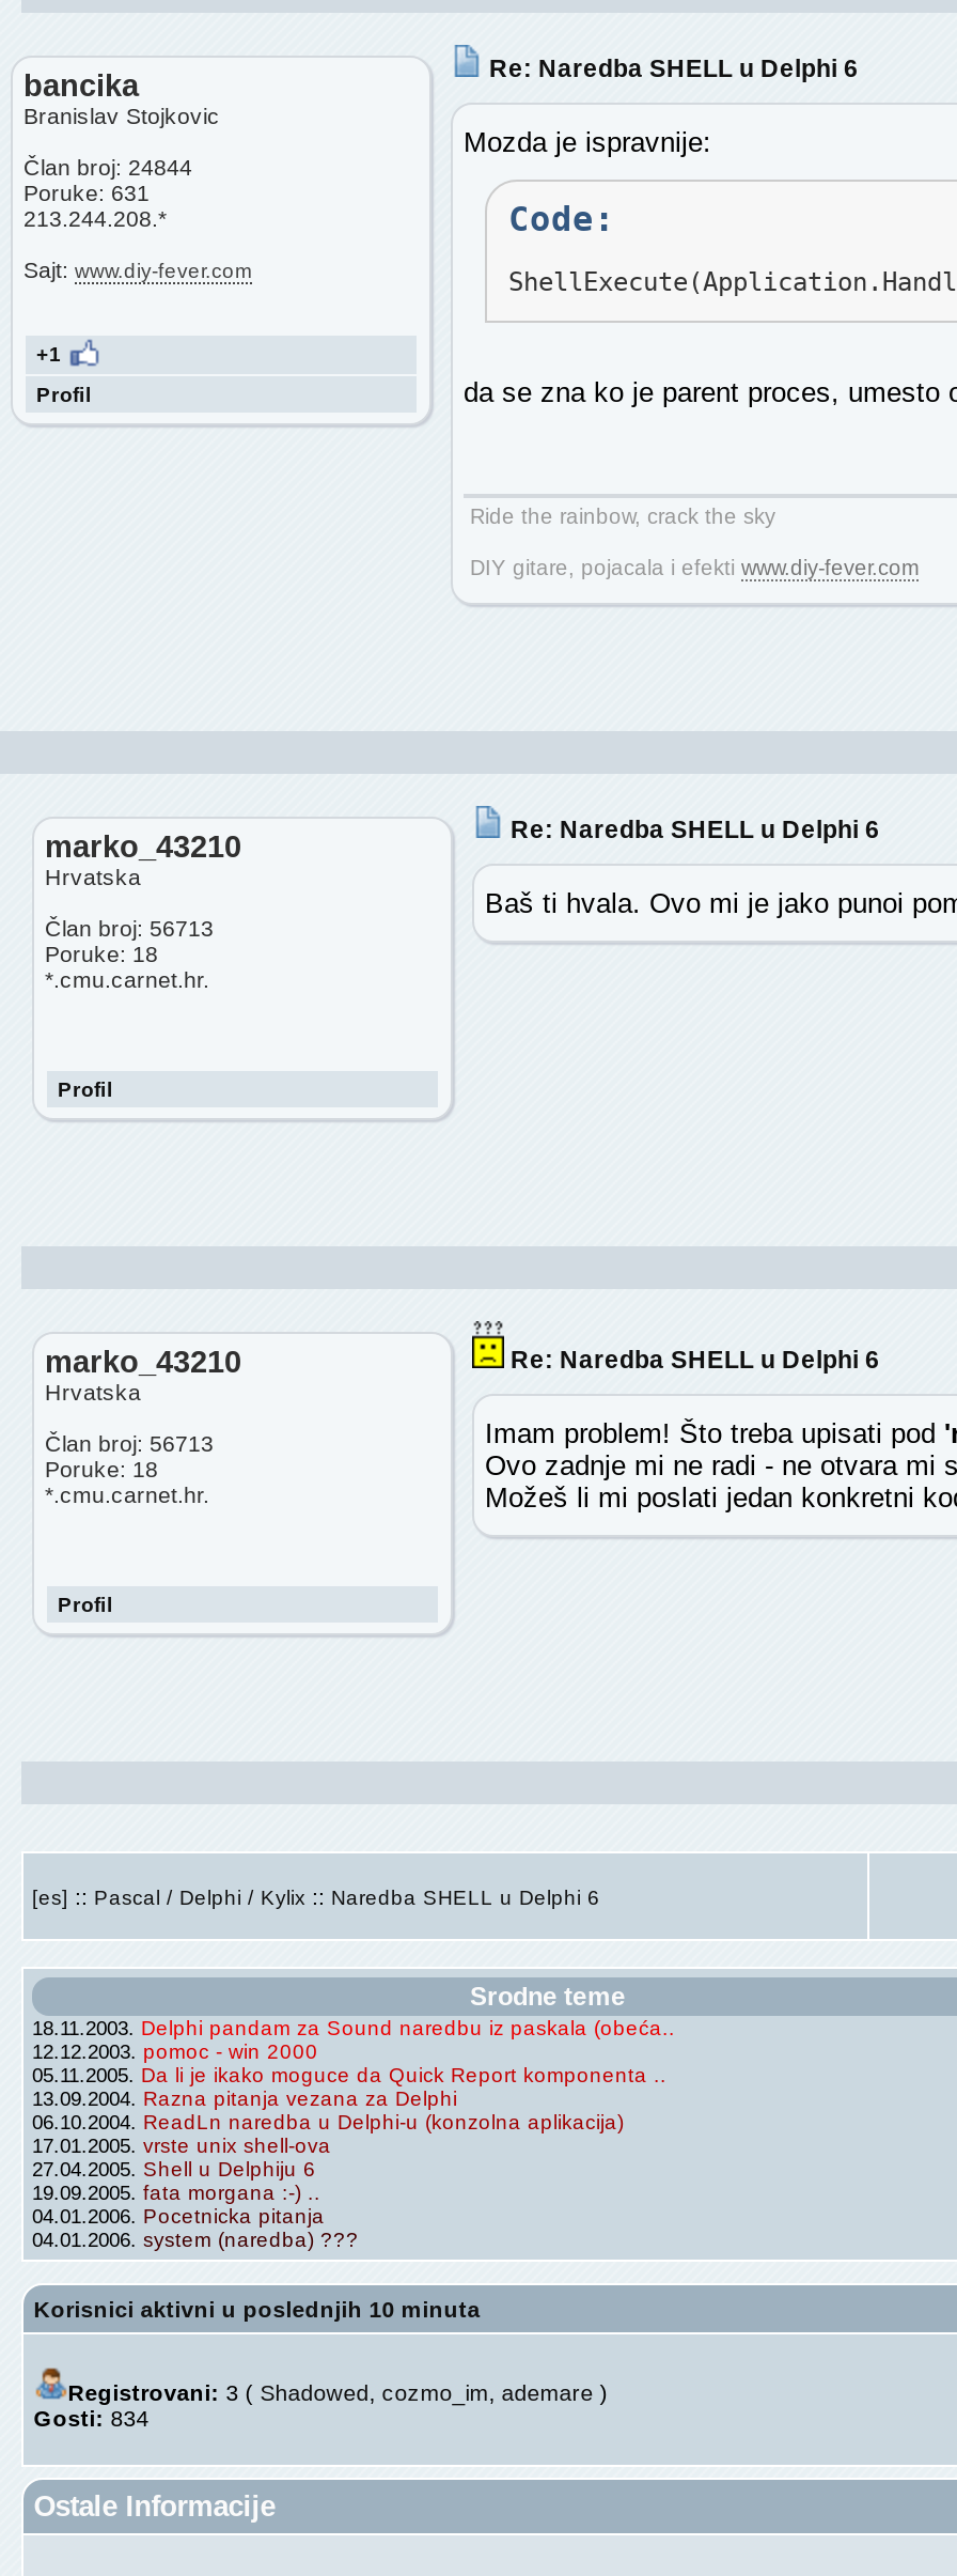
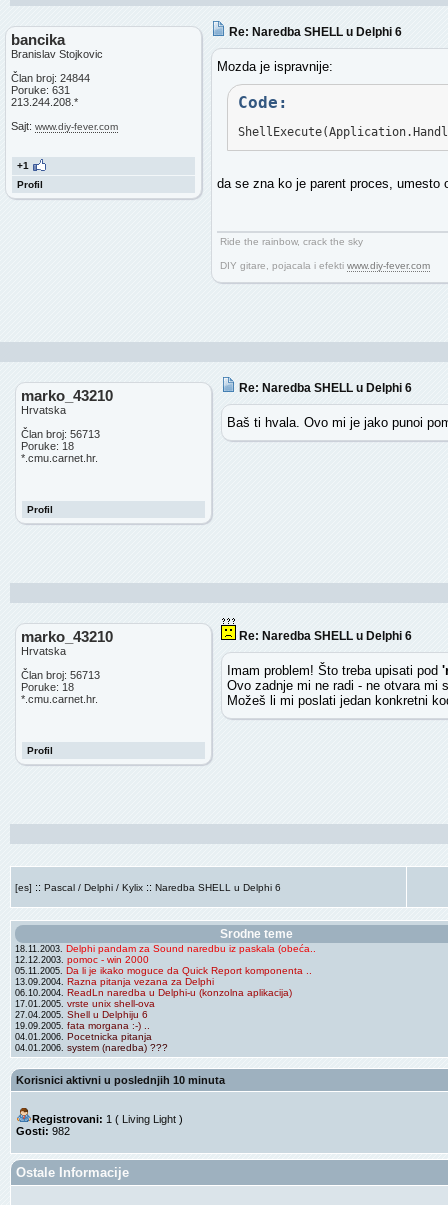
[34,2380,608,2431] Registrovani: 3 (Shadowed, cozmo_im, ademare) | Gosti:834 -> [16,1113,183,1137] Registrovani: 1 (Living Light) | Gosti:982

